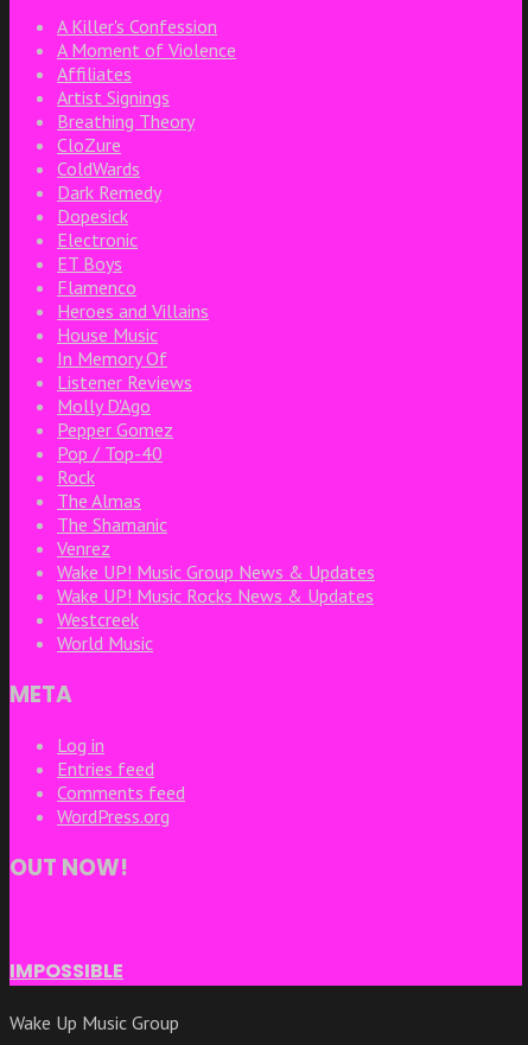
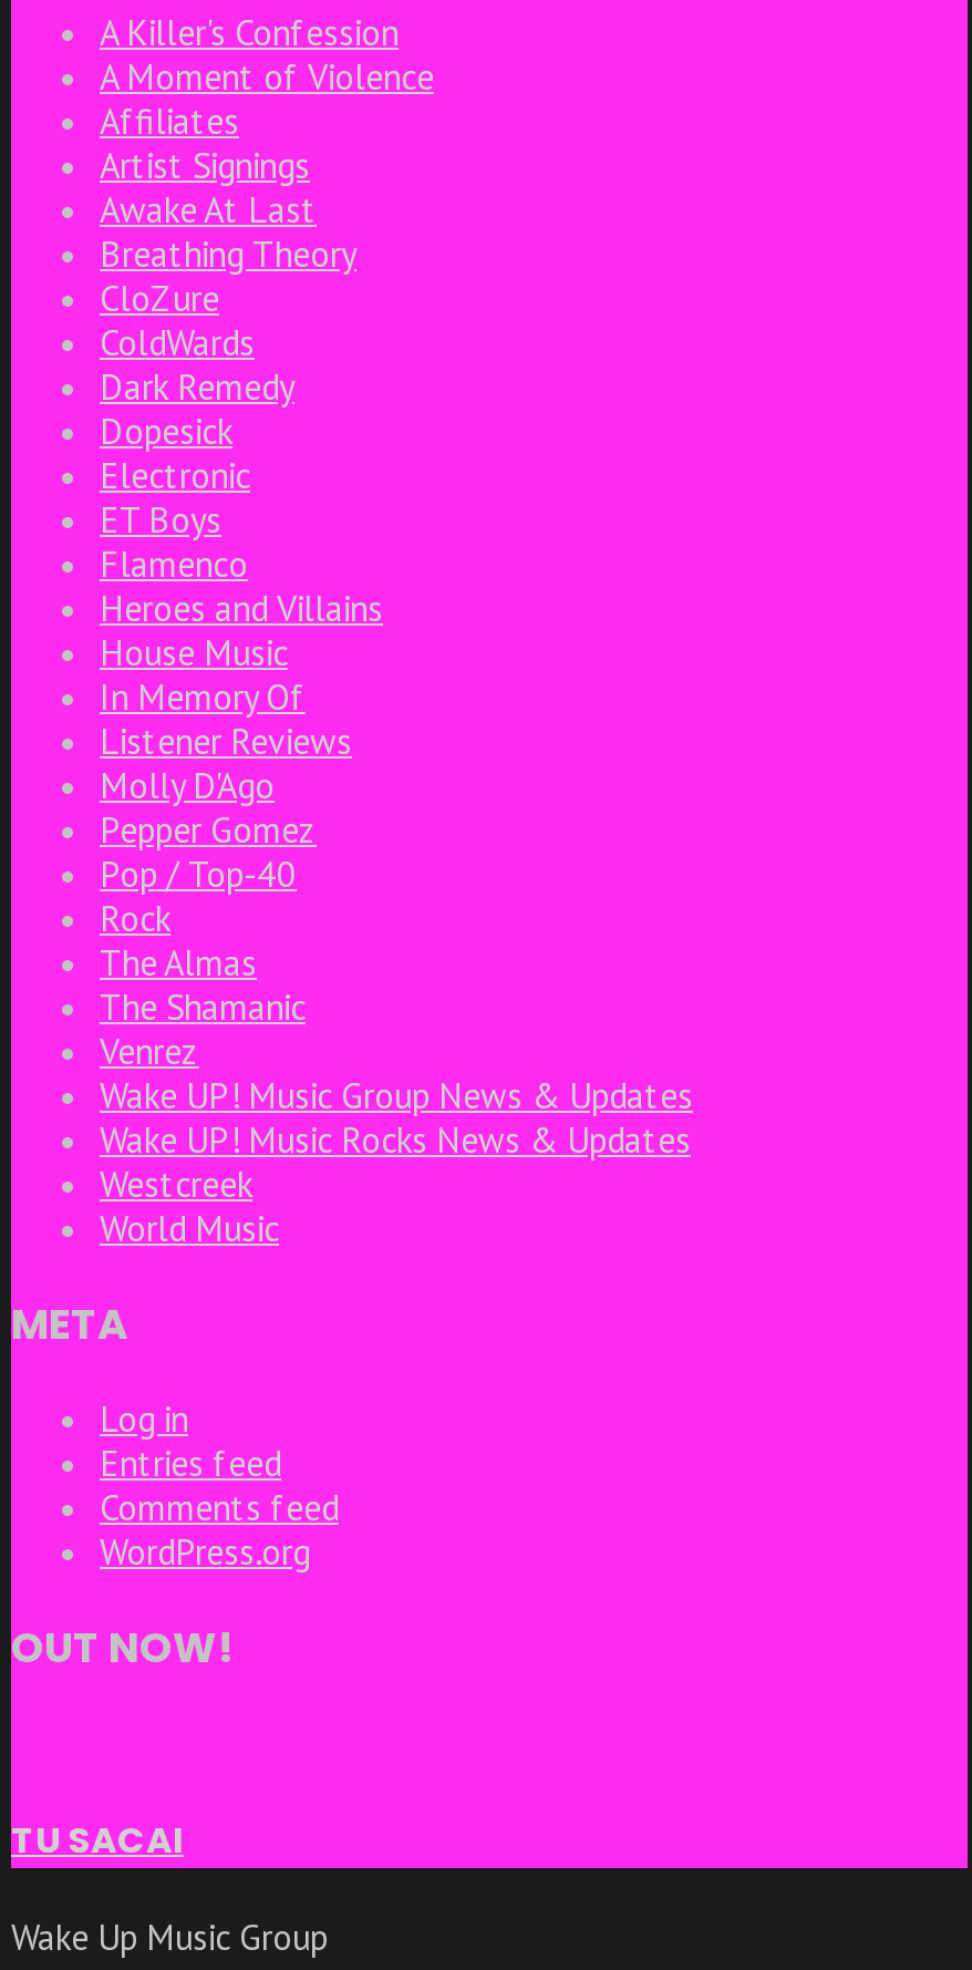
none -> [100,187,317,231] Awake At Last
[9,957,123,985] IMPOSSIBLE -> [11,1815,184,1866] TU SACAI

